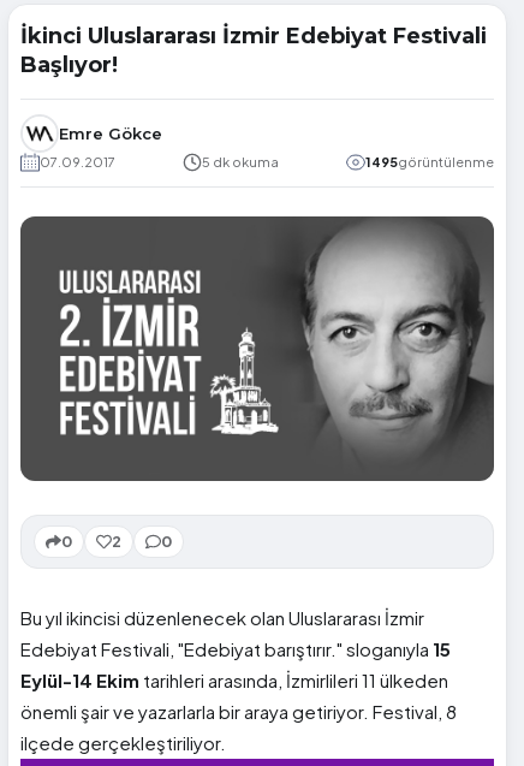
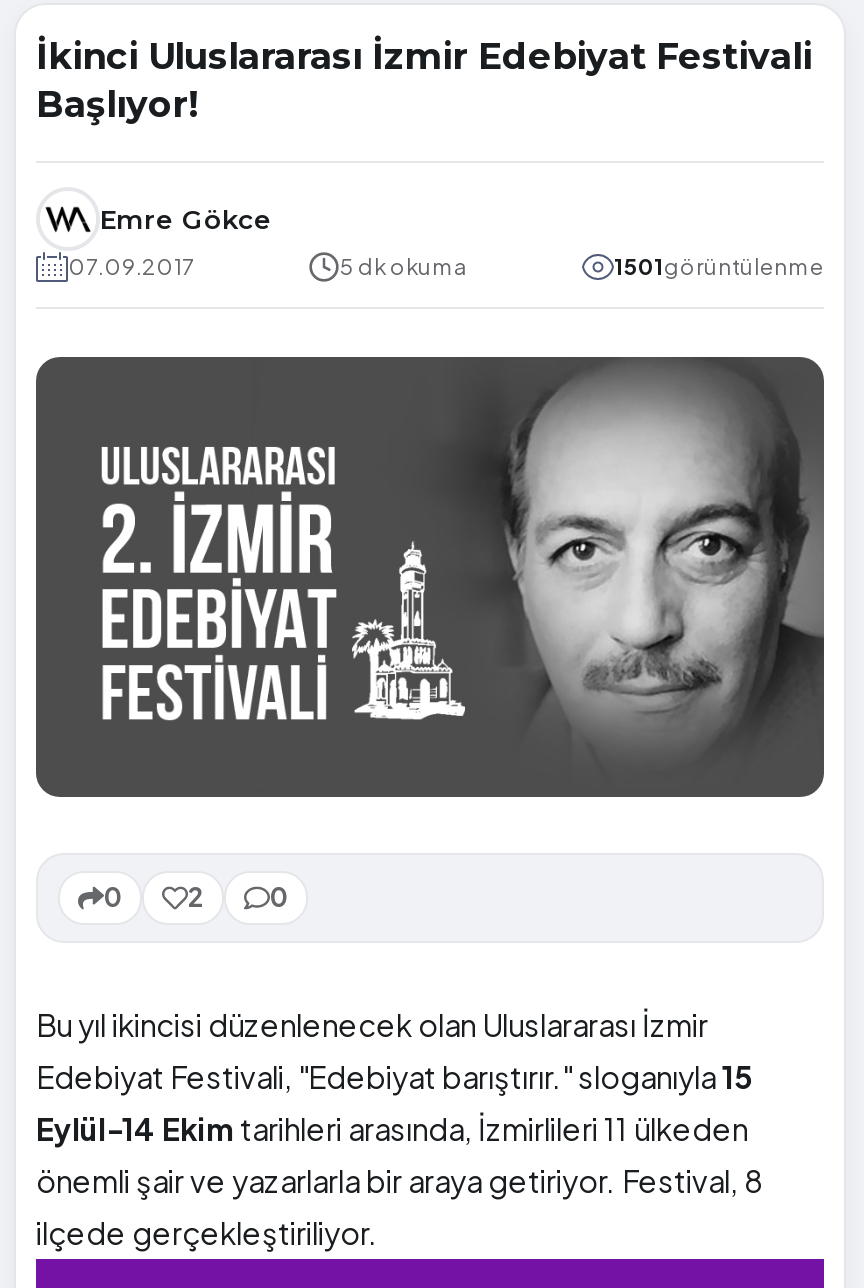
[365,154,494,170] 1495görüntülenme -> [614,253,824,279] 1501görüntülenme

